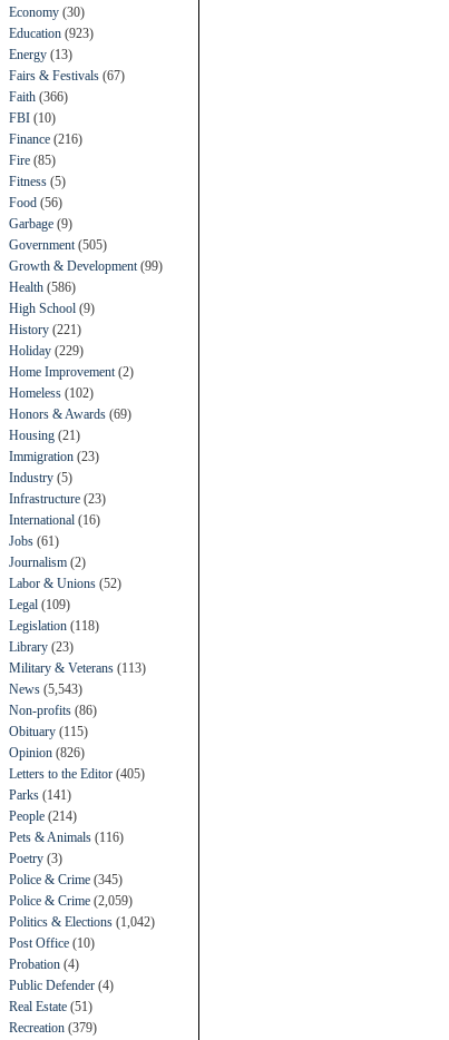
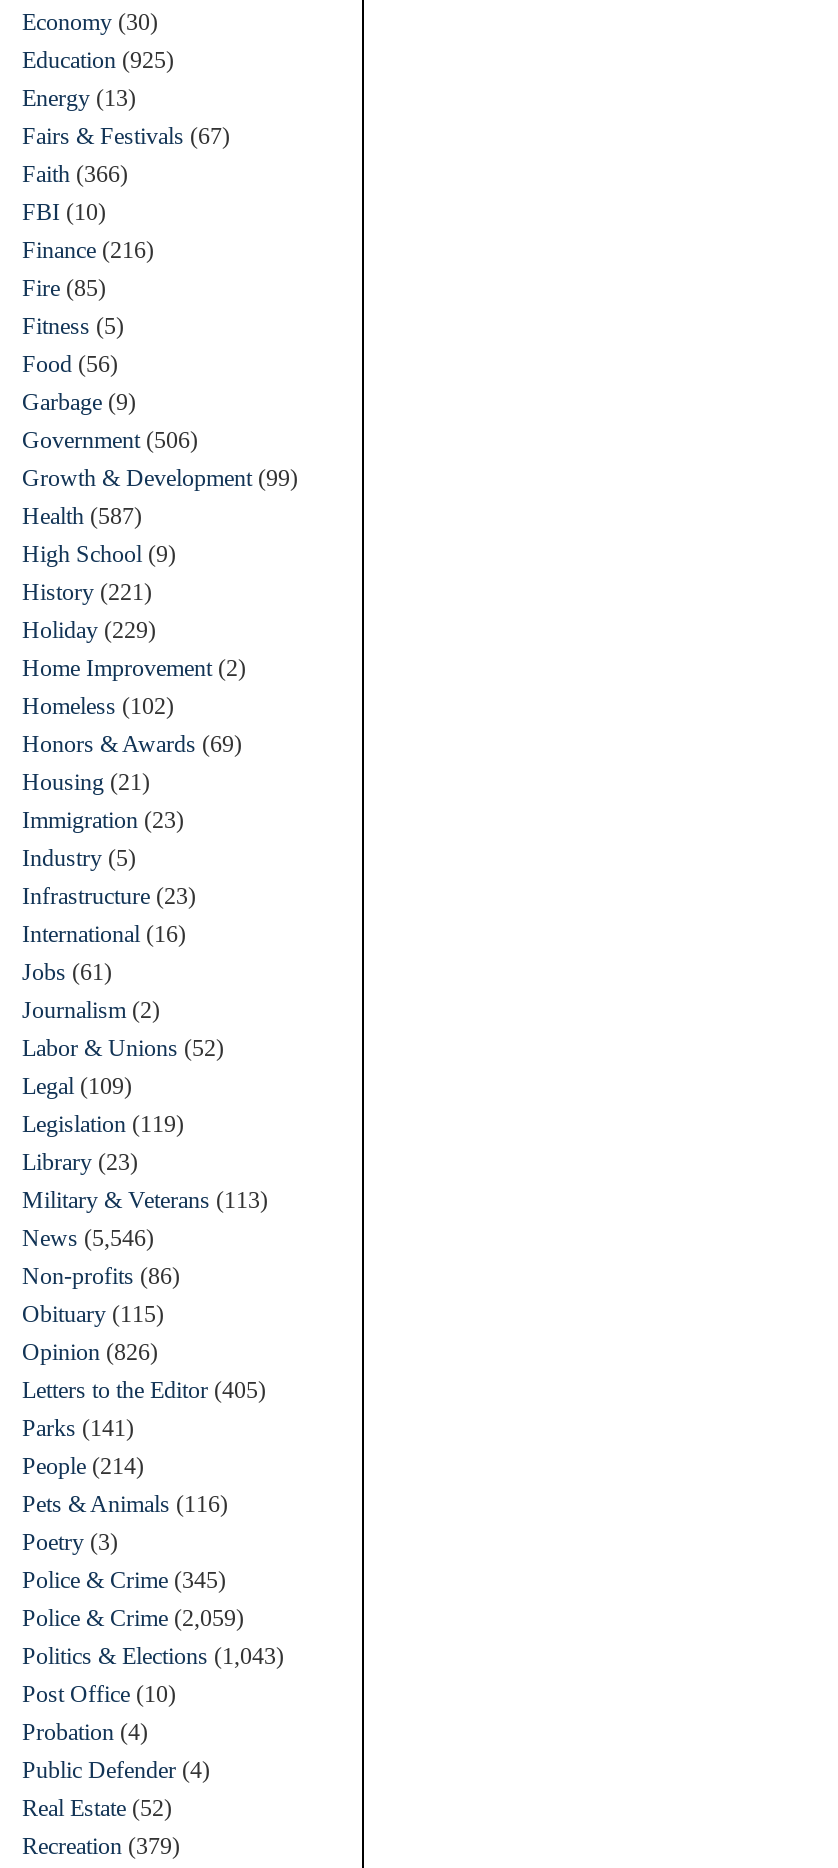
[9,26,94,41] Education (923) -> [22,46,174,74] Education (925)
[9,237,107,253] Government (505) -> [22,426,198,454] Government (506)
[9,279,76,295] Health (586) -> [22,502,142,530] Health (587)
[9,618,99,634] Legislation (118) -> [22,1110,184,1138] Legislation (119)
[9,681,82,697] News (5,543) -> [22,1224,154,1252] News (5,546)
[9,914,155,930] Politics & Elections (1,042) -> [22,1642,284,1670] Politics & Elections (1,043)
[9,999,92,1014] Real Estate (51) -> [22,1794,172,1822] Real Estate (52)

